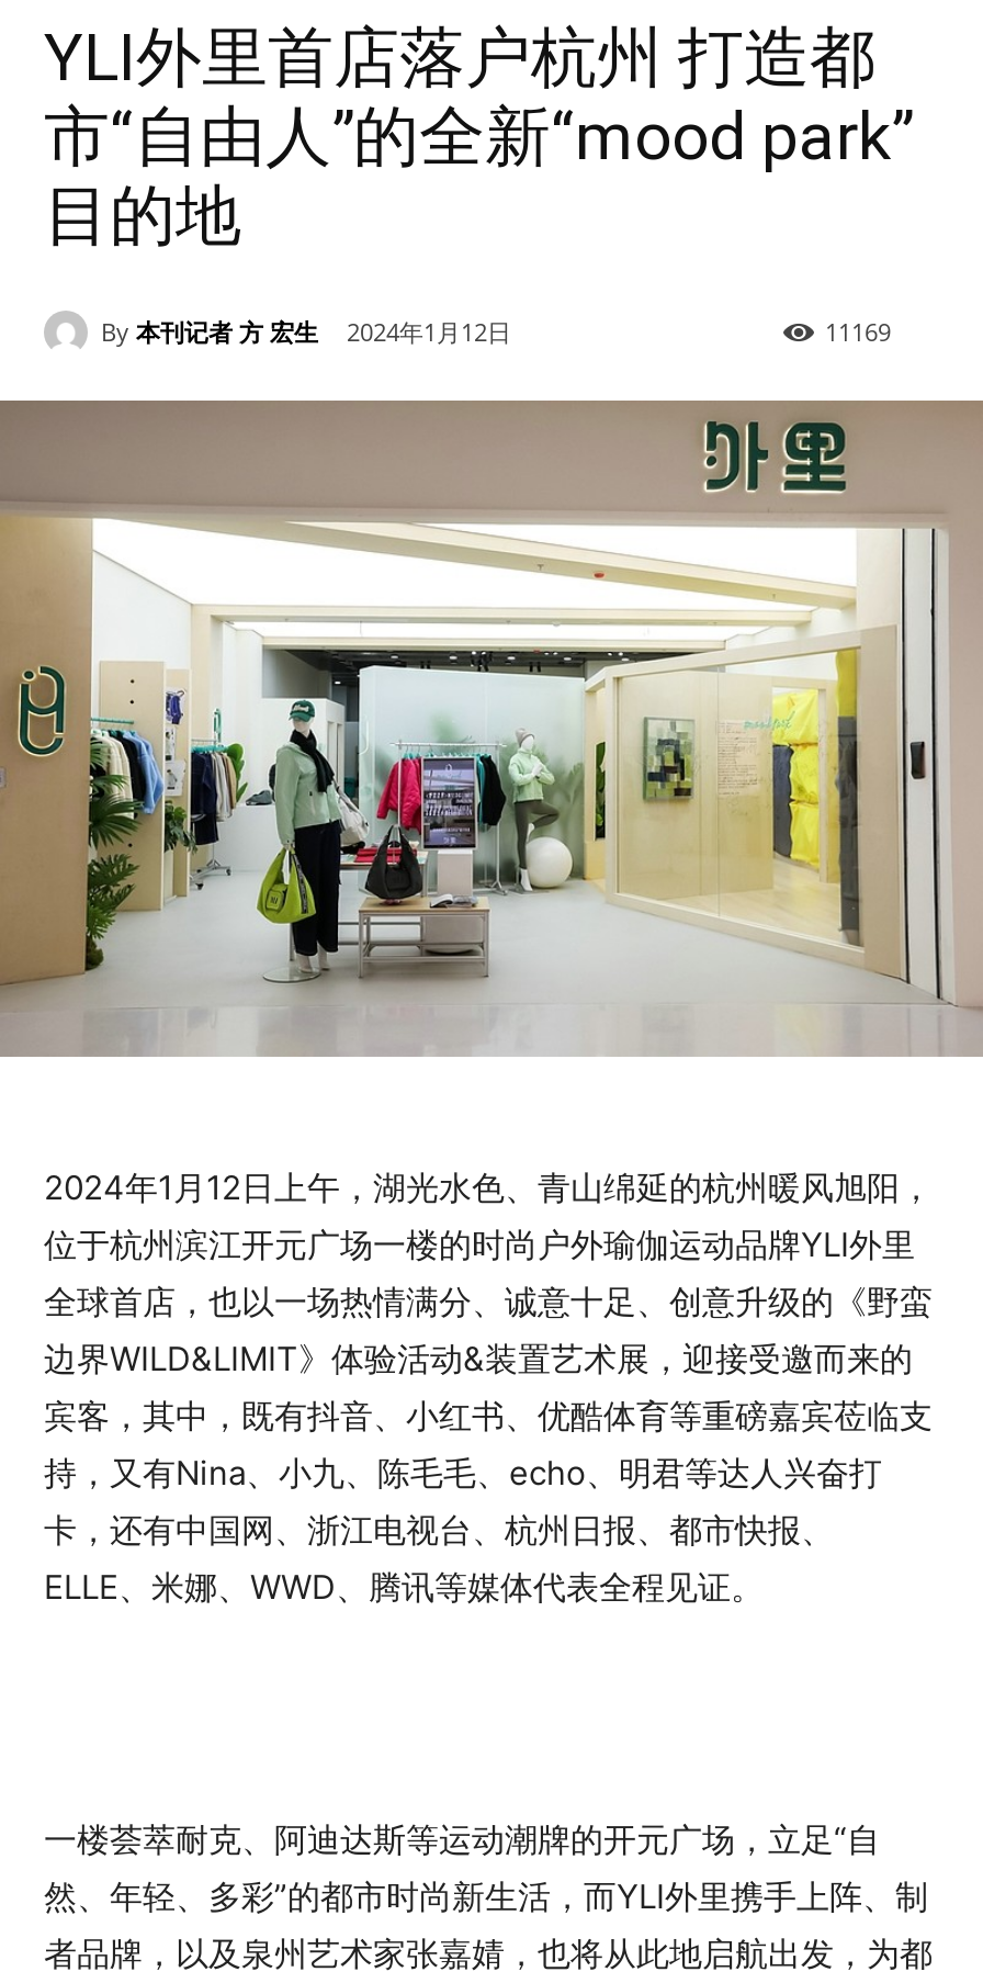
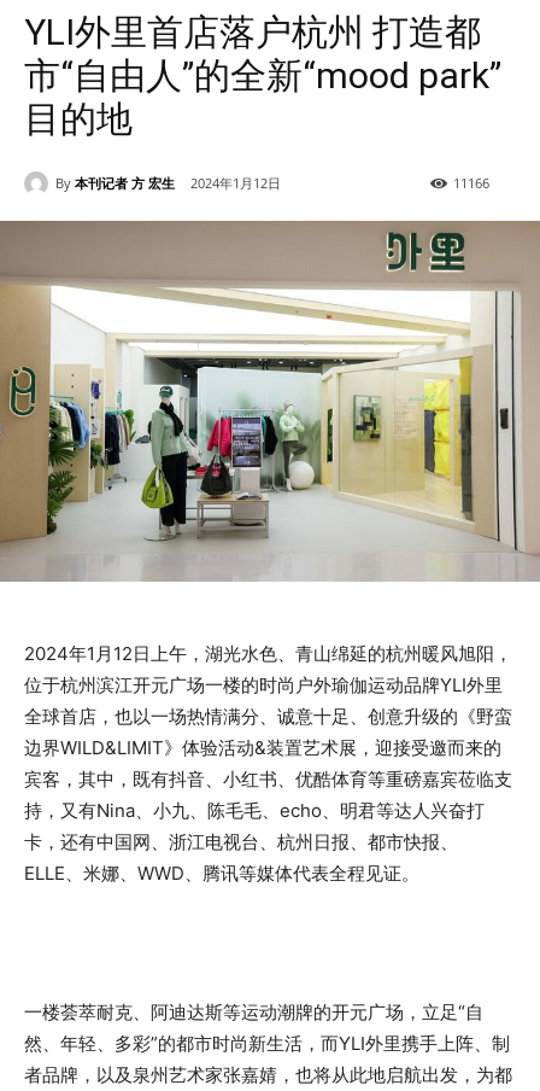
[825,315,891,348] 11169 -> [453,174,489,192] 11166

